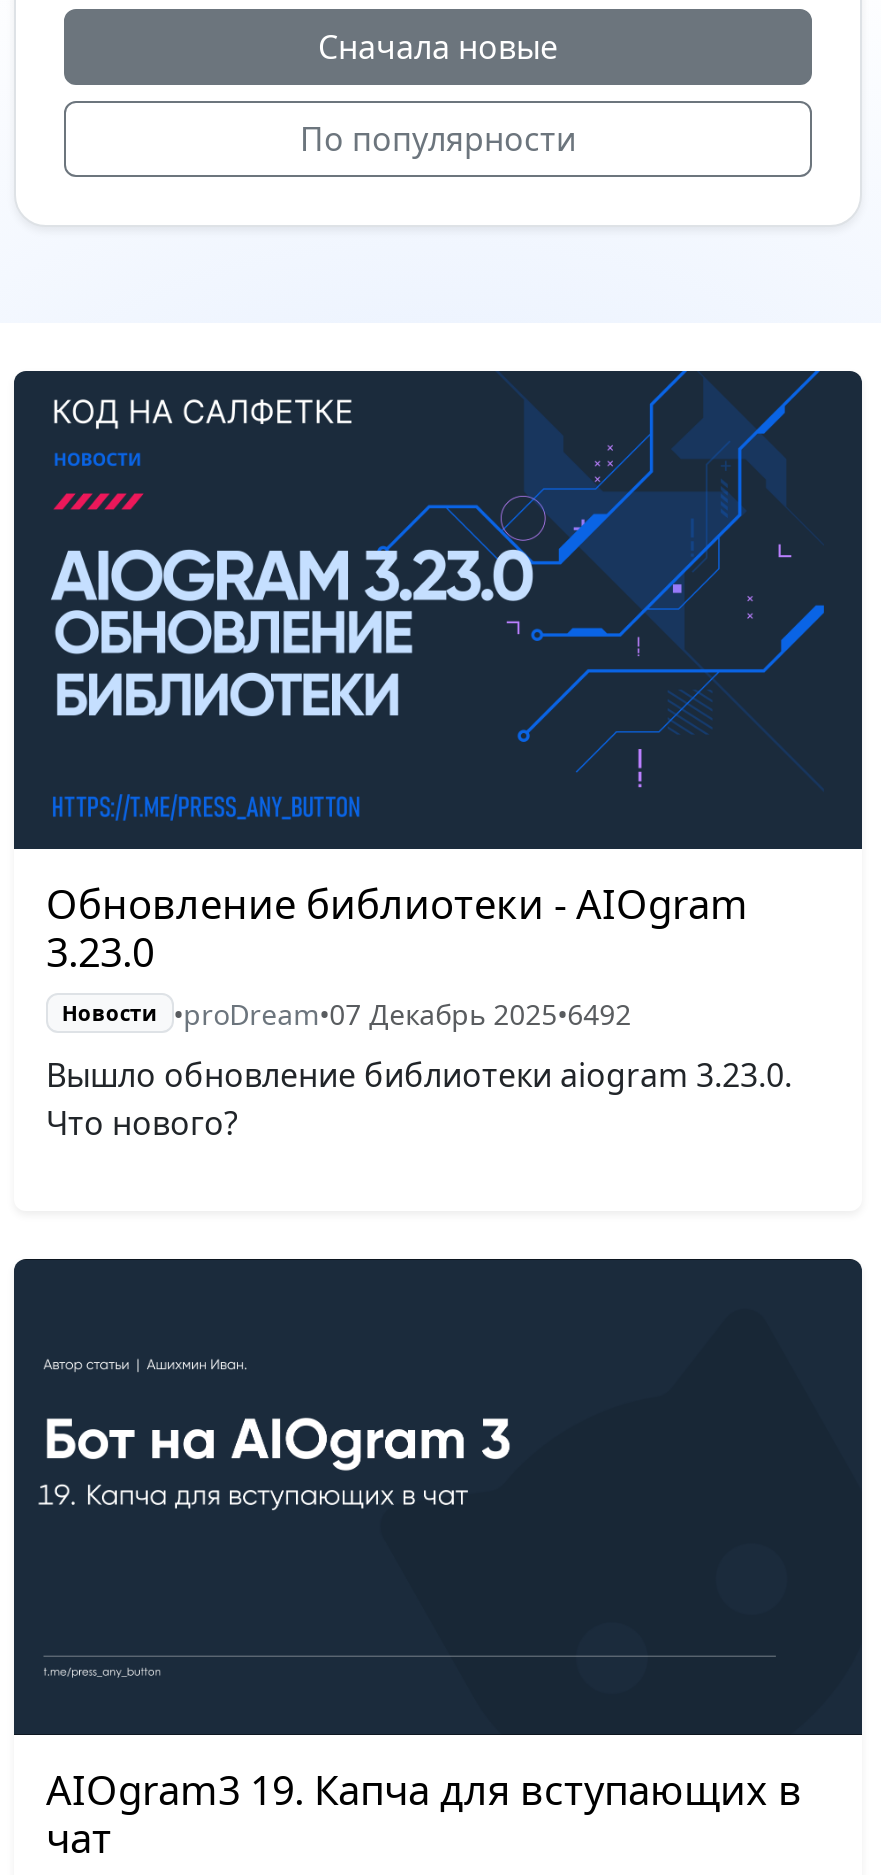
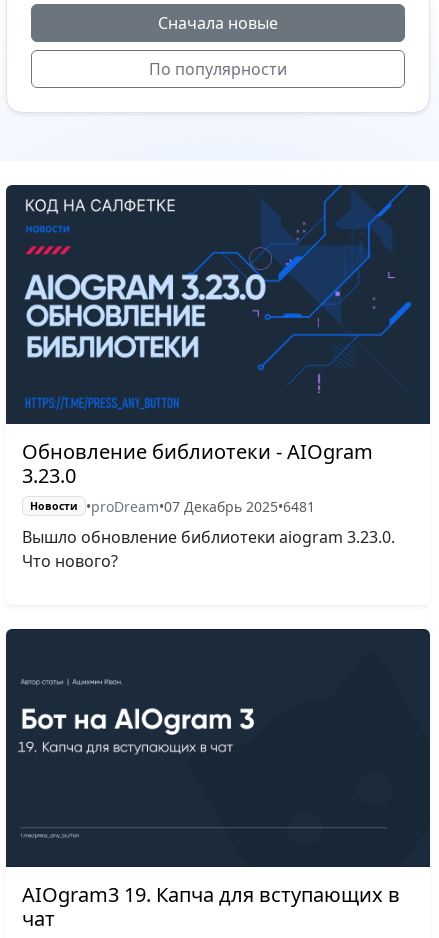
[62,994,631,1032] Новости • proDream•07 Декабрь 2025•6492 -> [30,496,315,515] Новости • proDream•07 Декабрь 2025•6481

